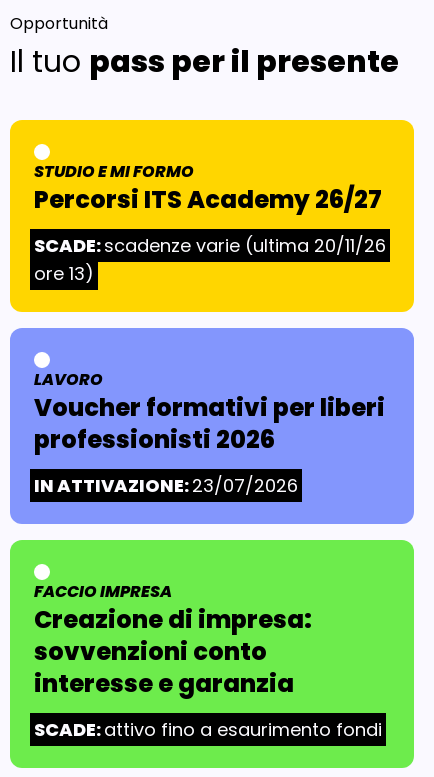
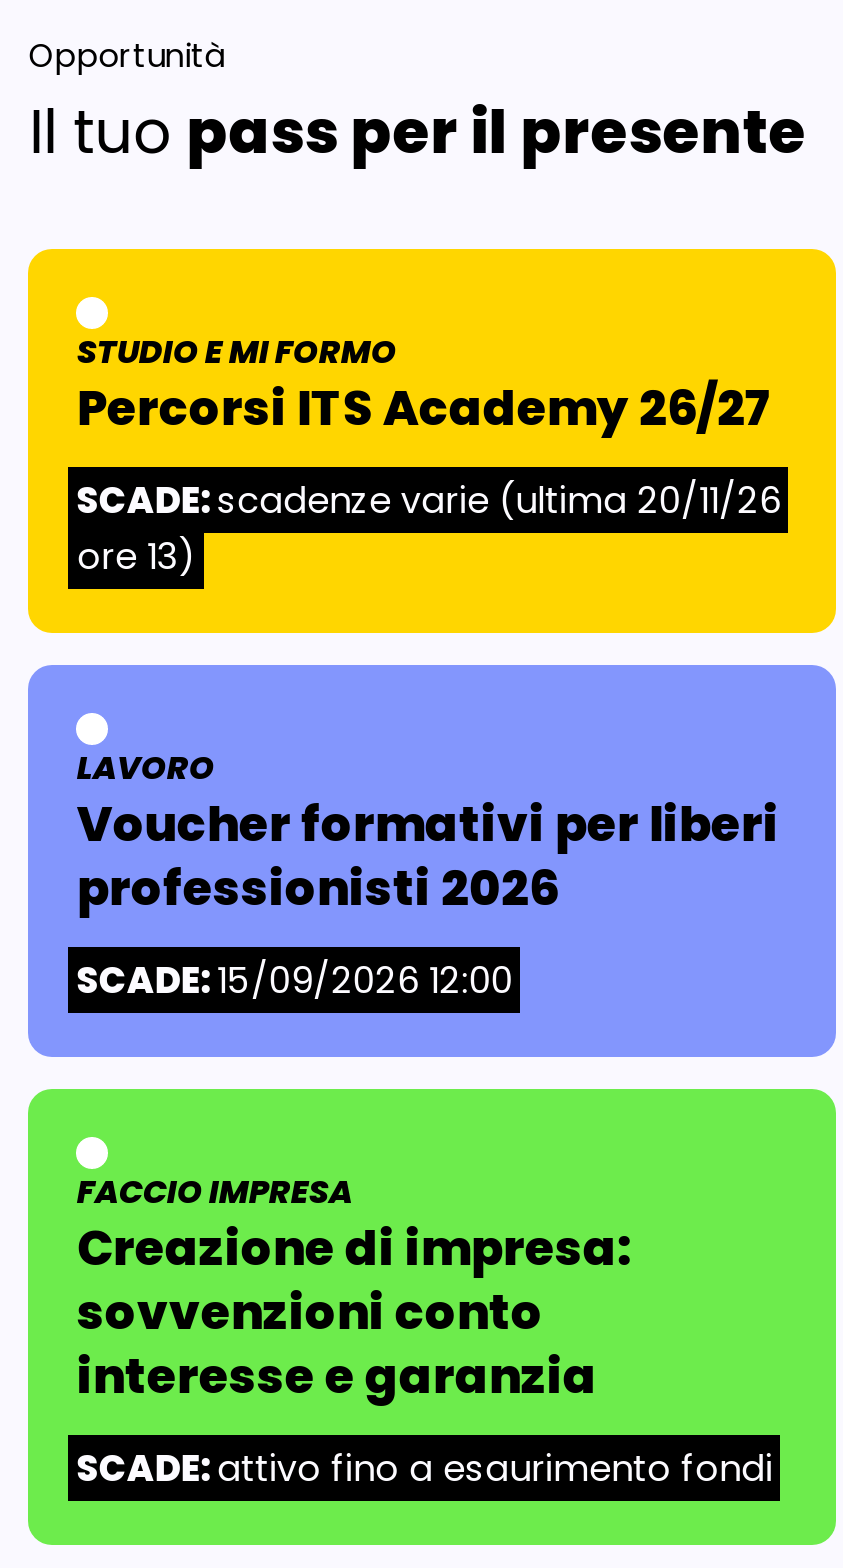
[34,473,298,498] IN ATTIVAZIONE:23/07/2026 -> [77,955,513,1005] SCADE:15/09/2026 12:00

